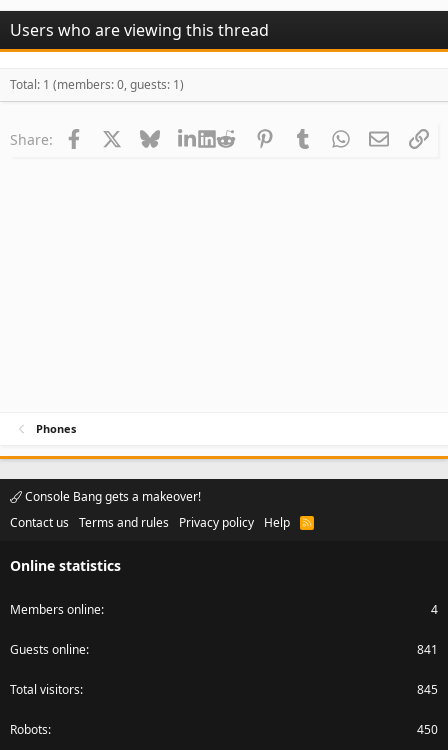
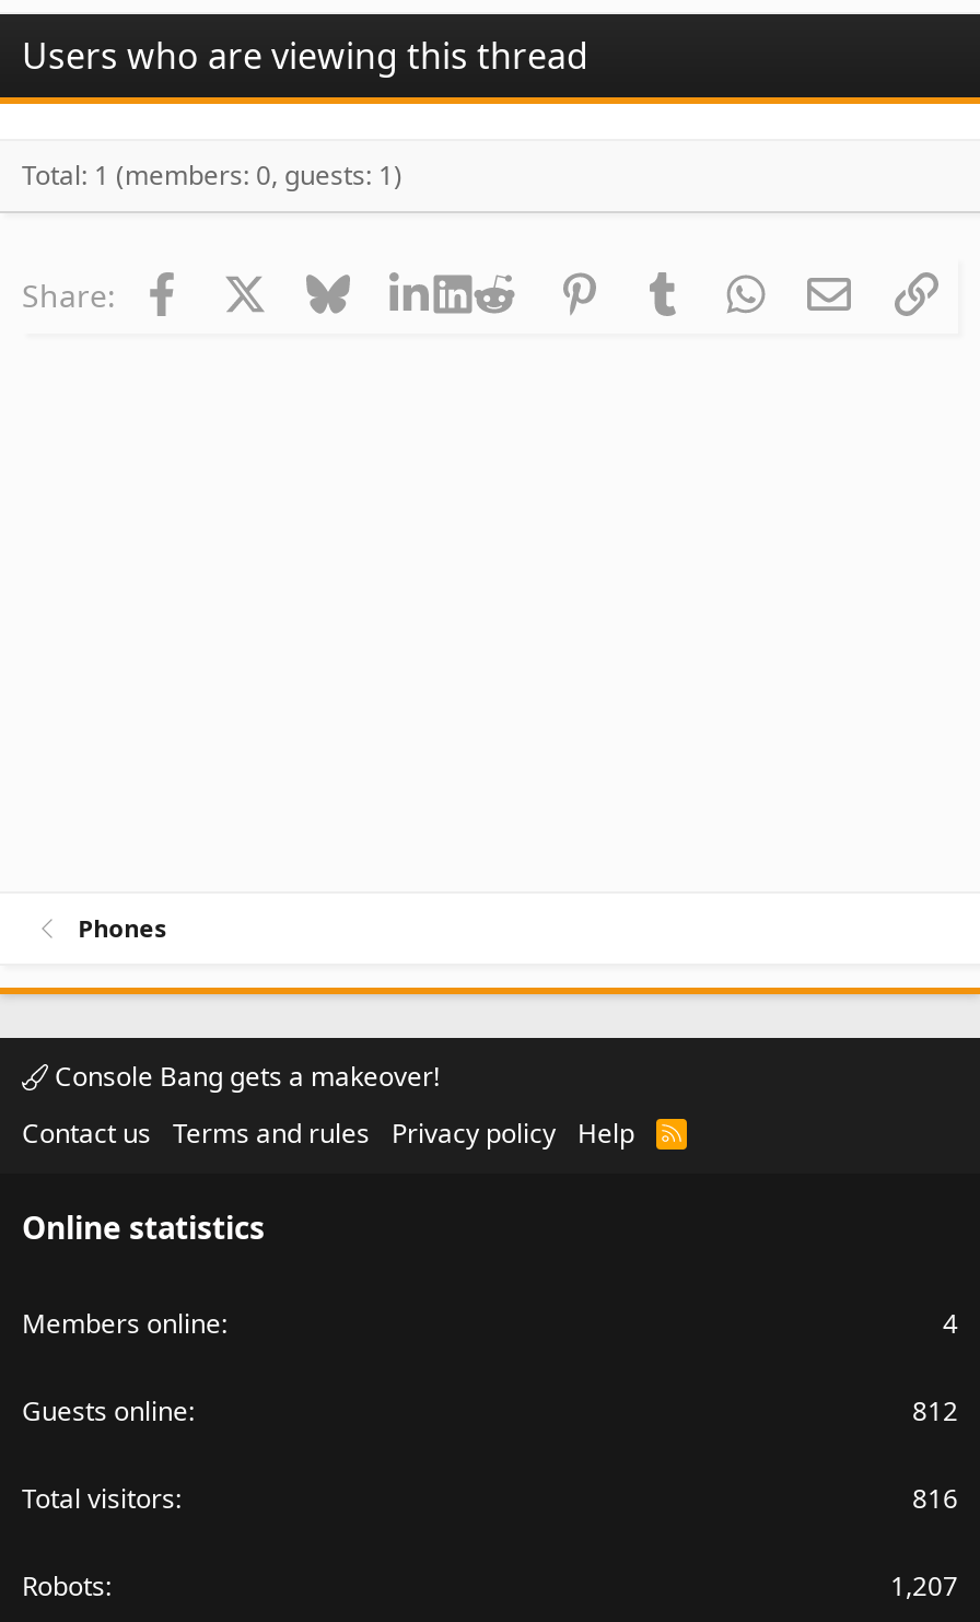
[417,641,438,658] 841 -> [912,1393,958,1430] 812
[417,681,438,698] 845 -> [912,1480,958,1517] 816
[417,721,438,738] 450 -> [890,1568,958,1605] 1,207

